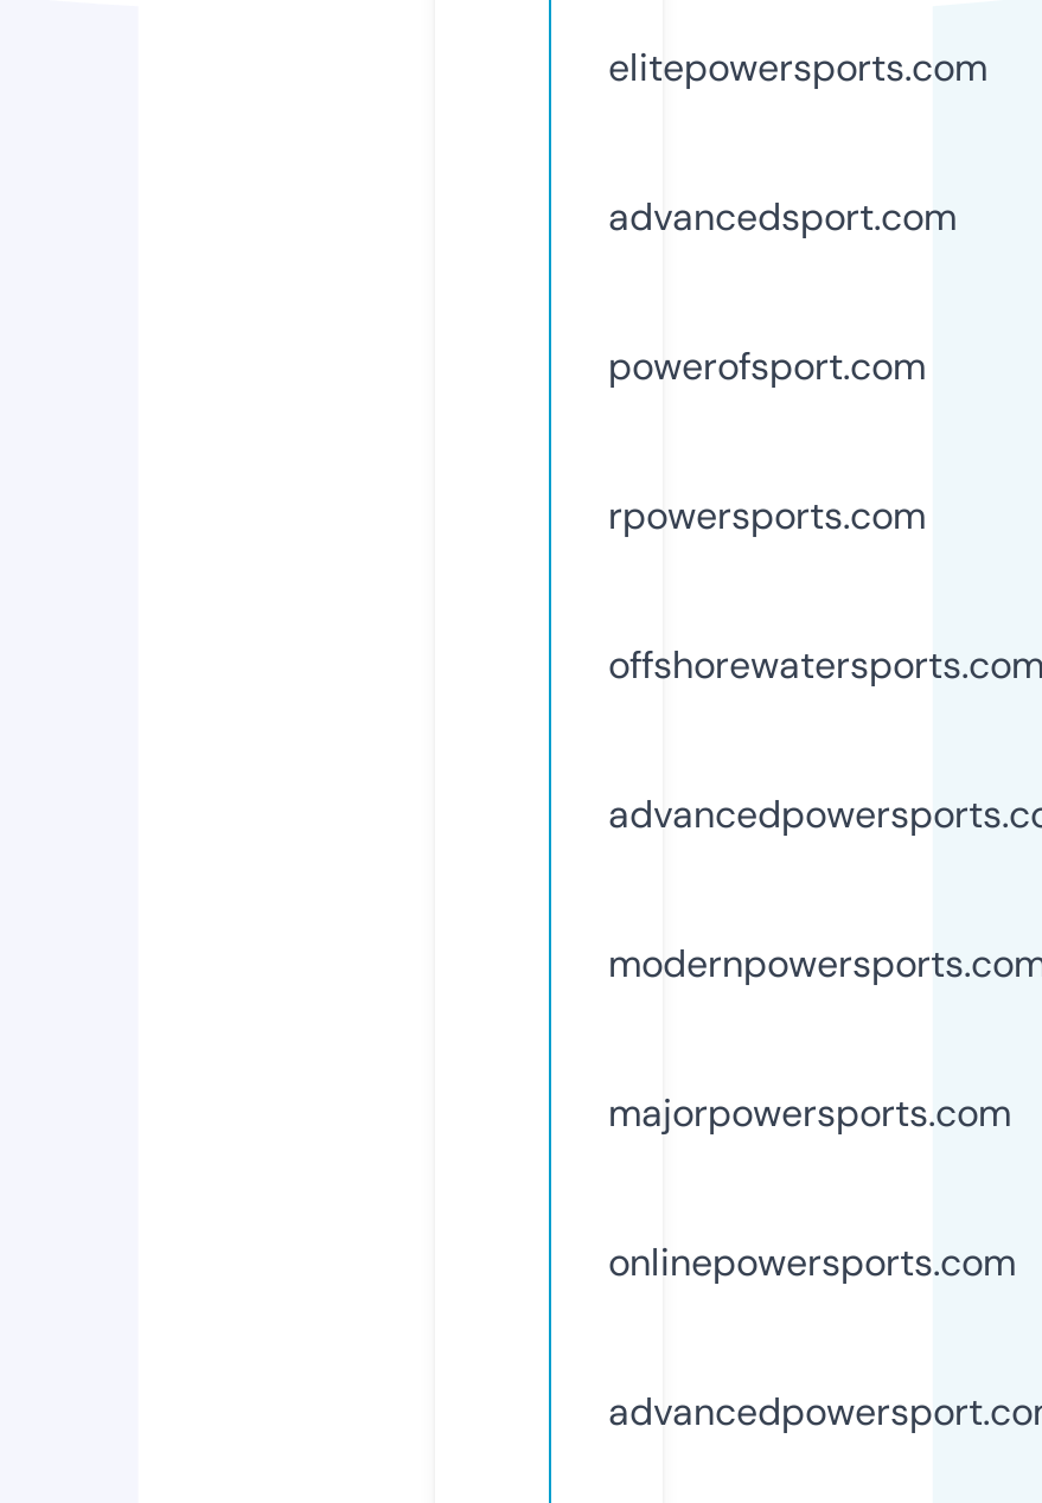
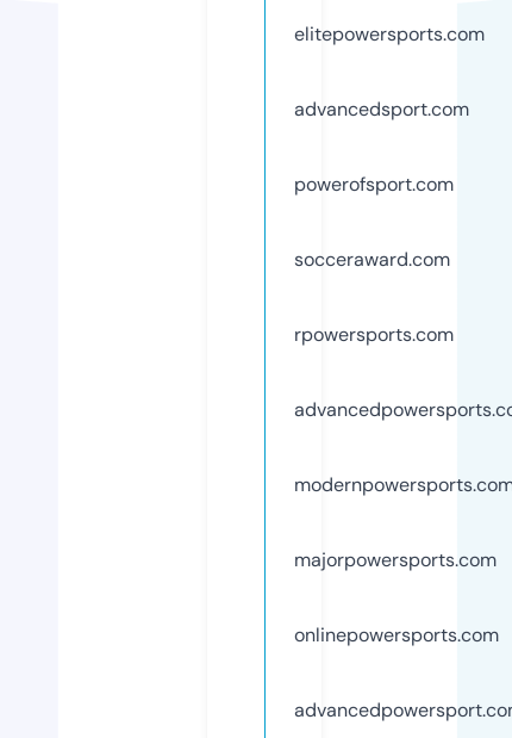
none -> [294,247,450,272] socceraward.com
moved [608,490,926,540] -> [294,322,454,347]: rpowersports.com
[608,640,1042,689] offshorewatersports.com -> none

